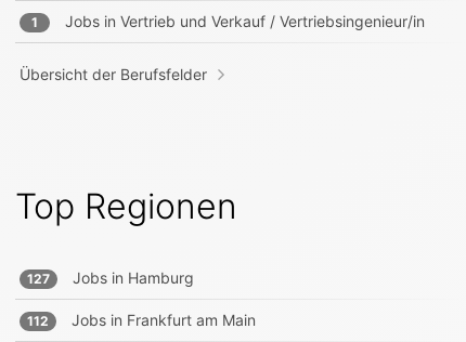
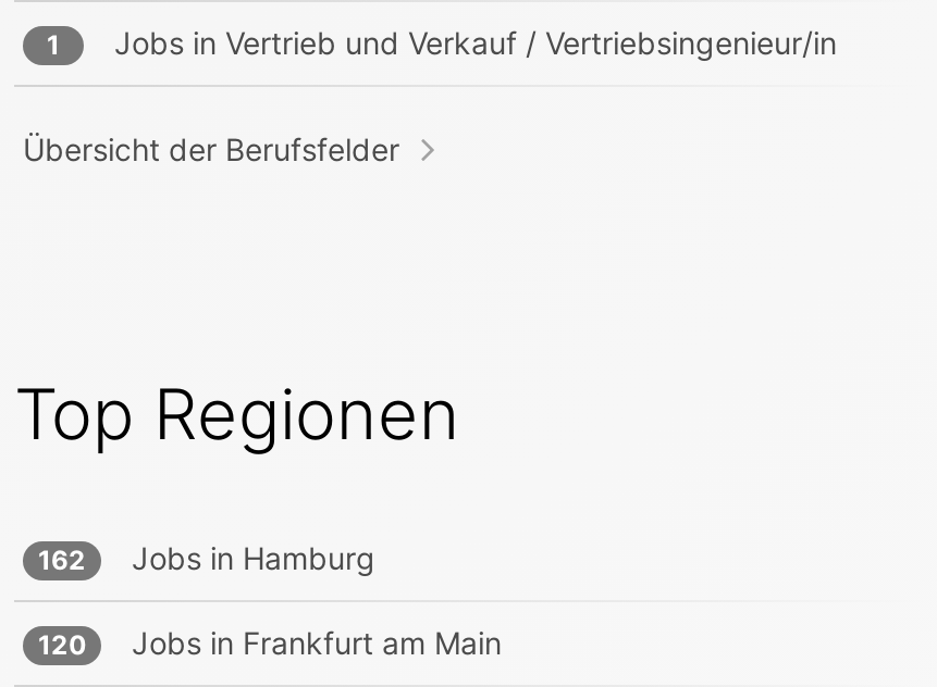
[27,268,194,287] 127 Jobs in Hamburg -> [38,539,375,577] 162 Jobs in Hamburg
[27,311,256,329] 112 Jobs in Frankfurt am Main -> [38,624,502,661] 120 Jobs in Frankfurt am Main

